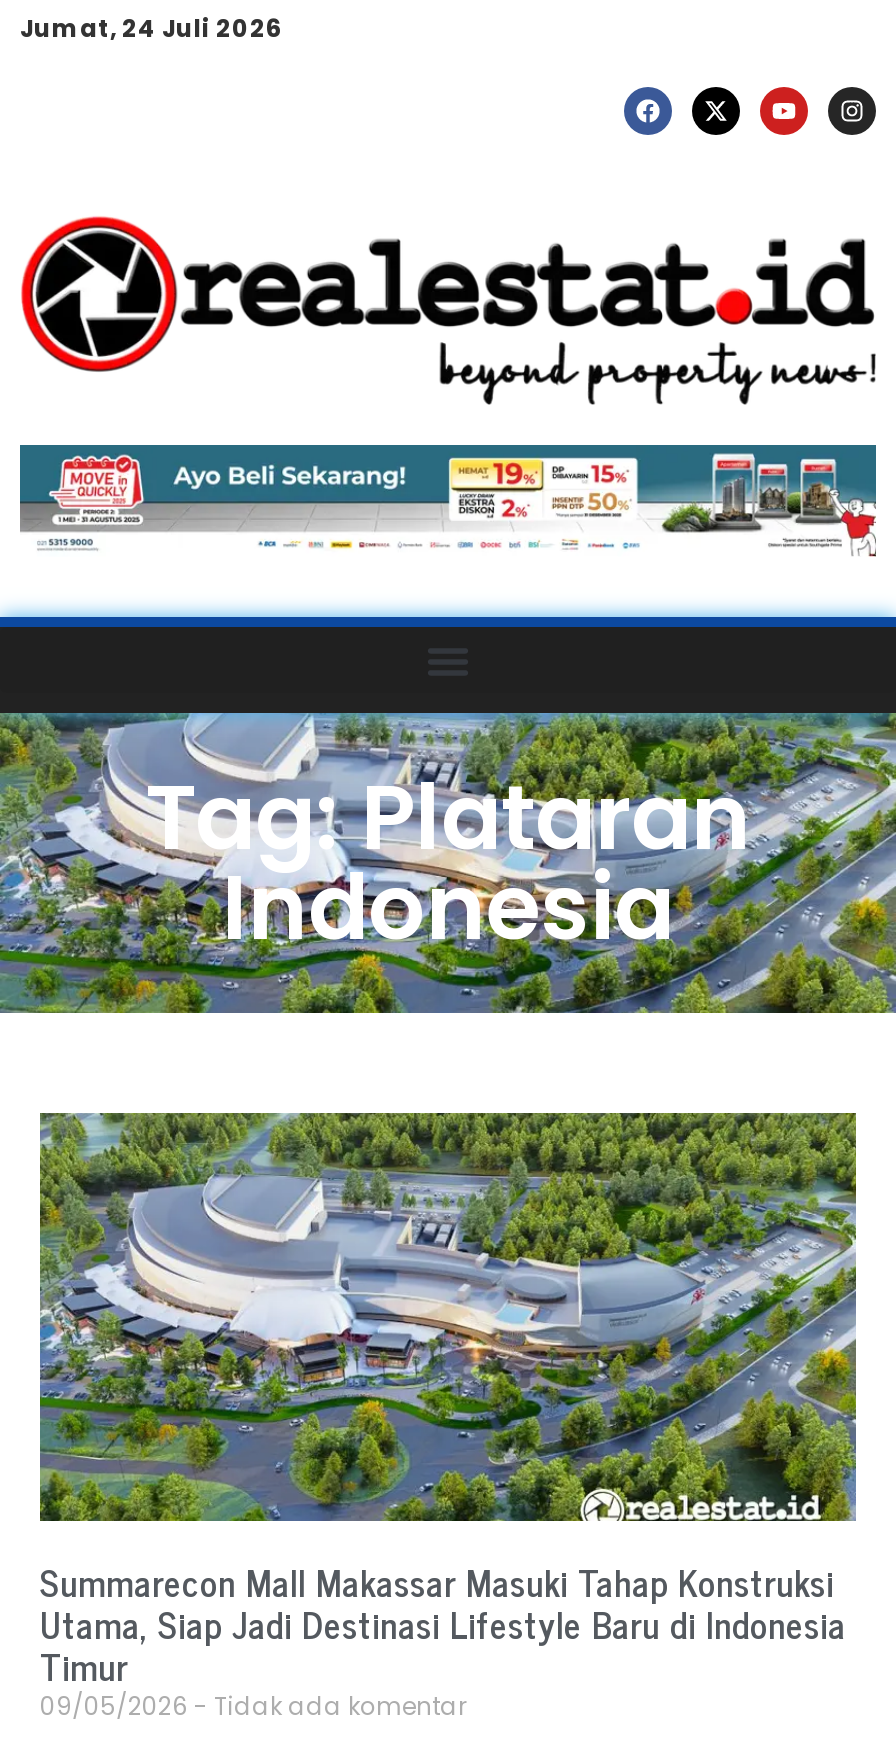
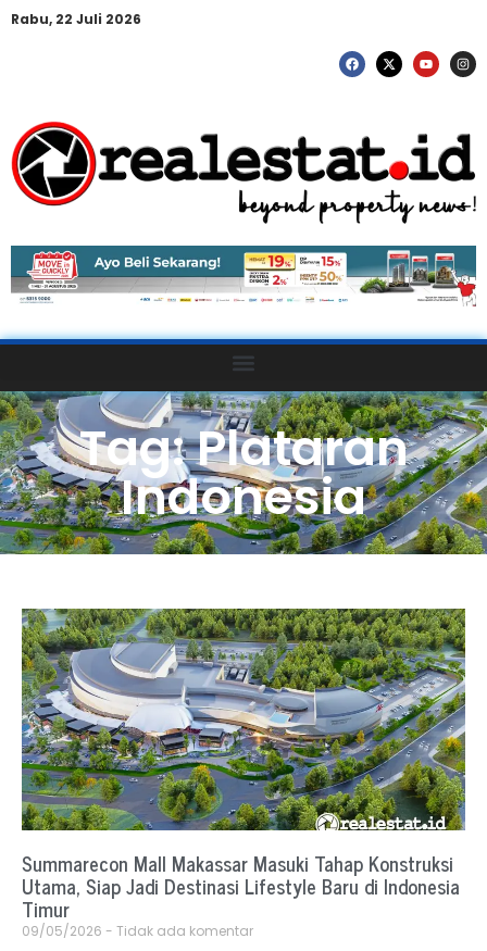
[20,11,282,45] Jumat, 24 Juli 2026 -> [11,10,141,28] Rabu, 22 Juli 2026

